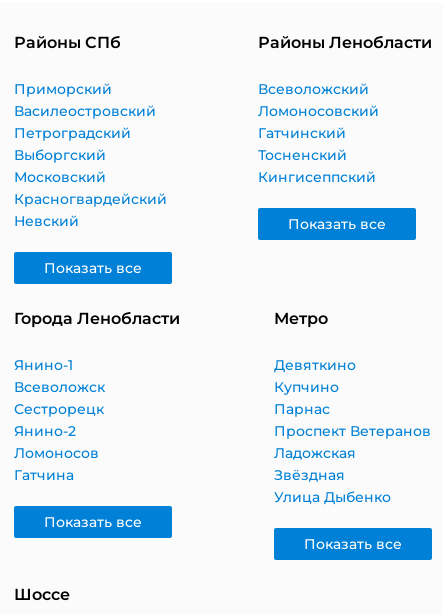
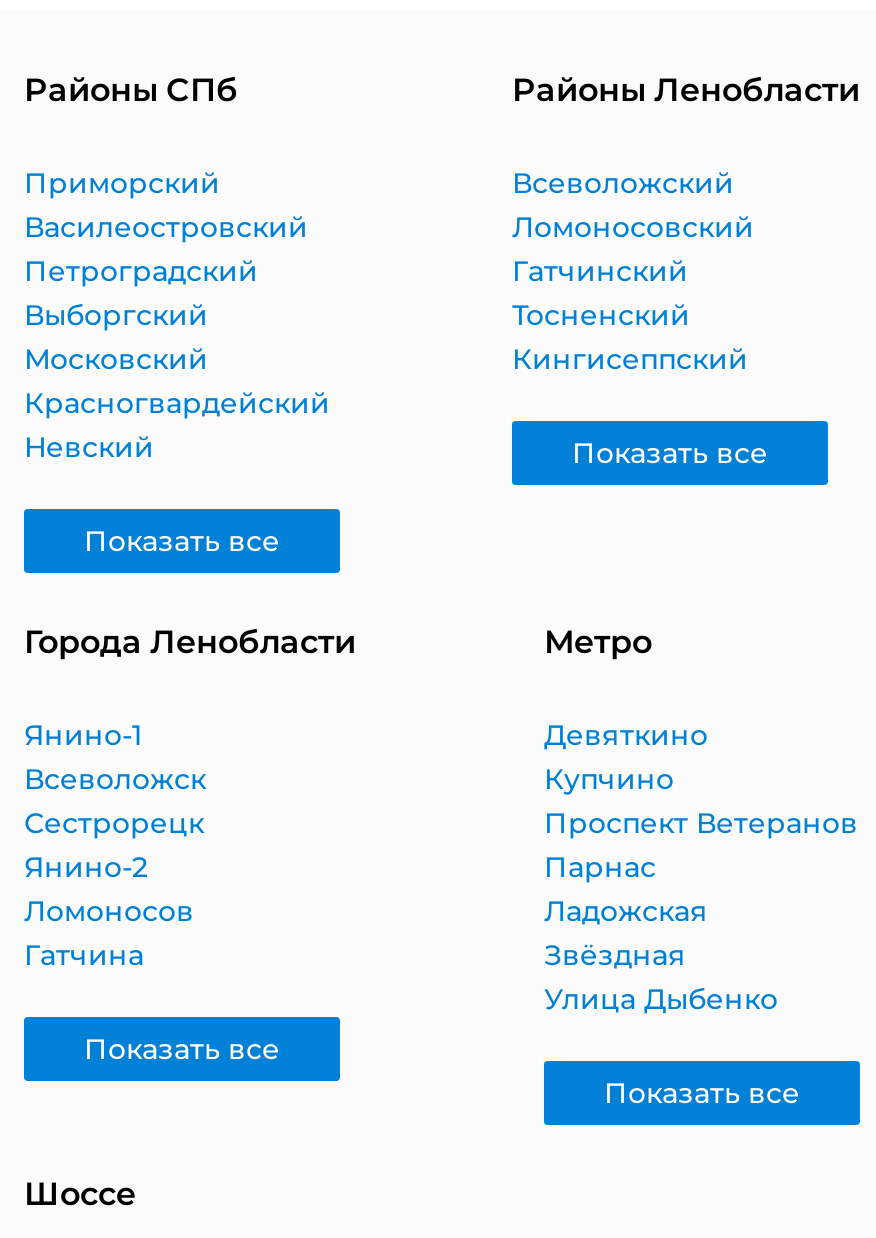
moved [274,400,330,418] -> [544,849,656,885]: Парнас
moved [274,422,431,440] -> [544,805,858,841]: Проспект Ветеранов

